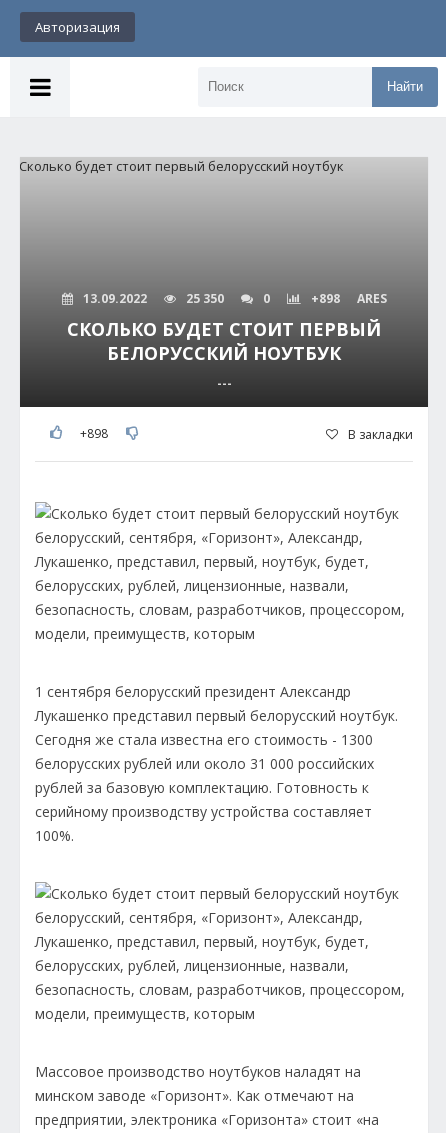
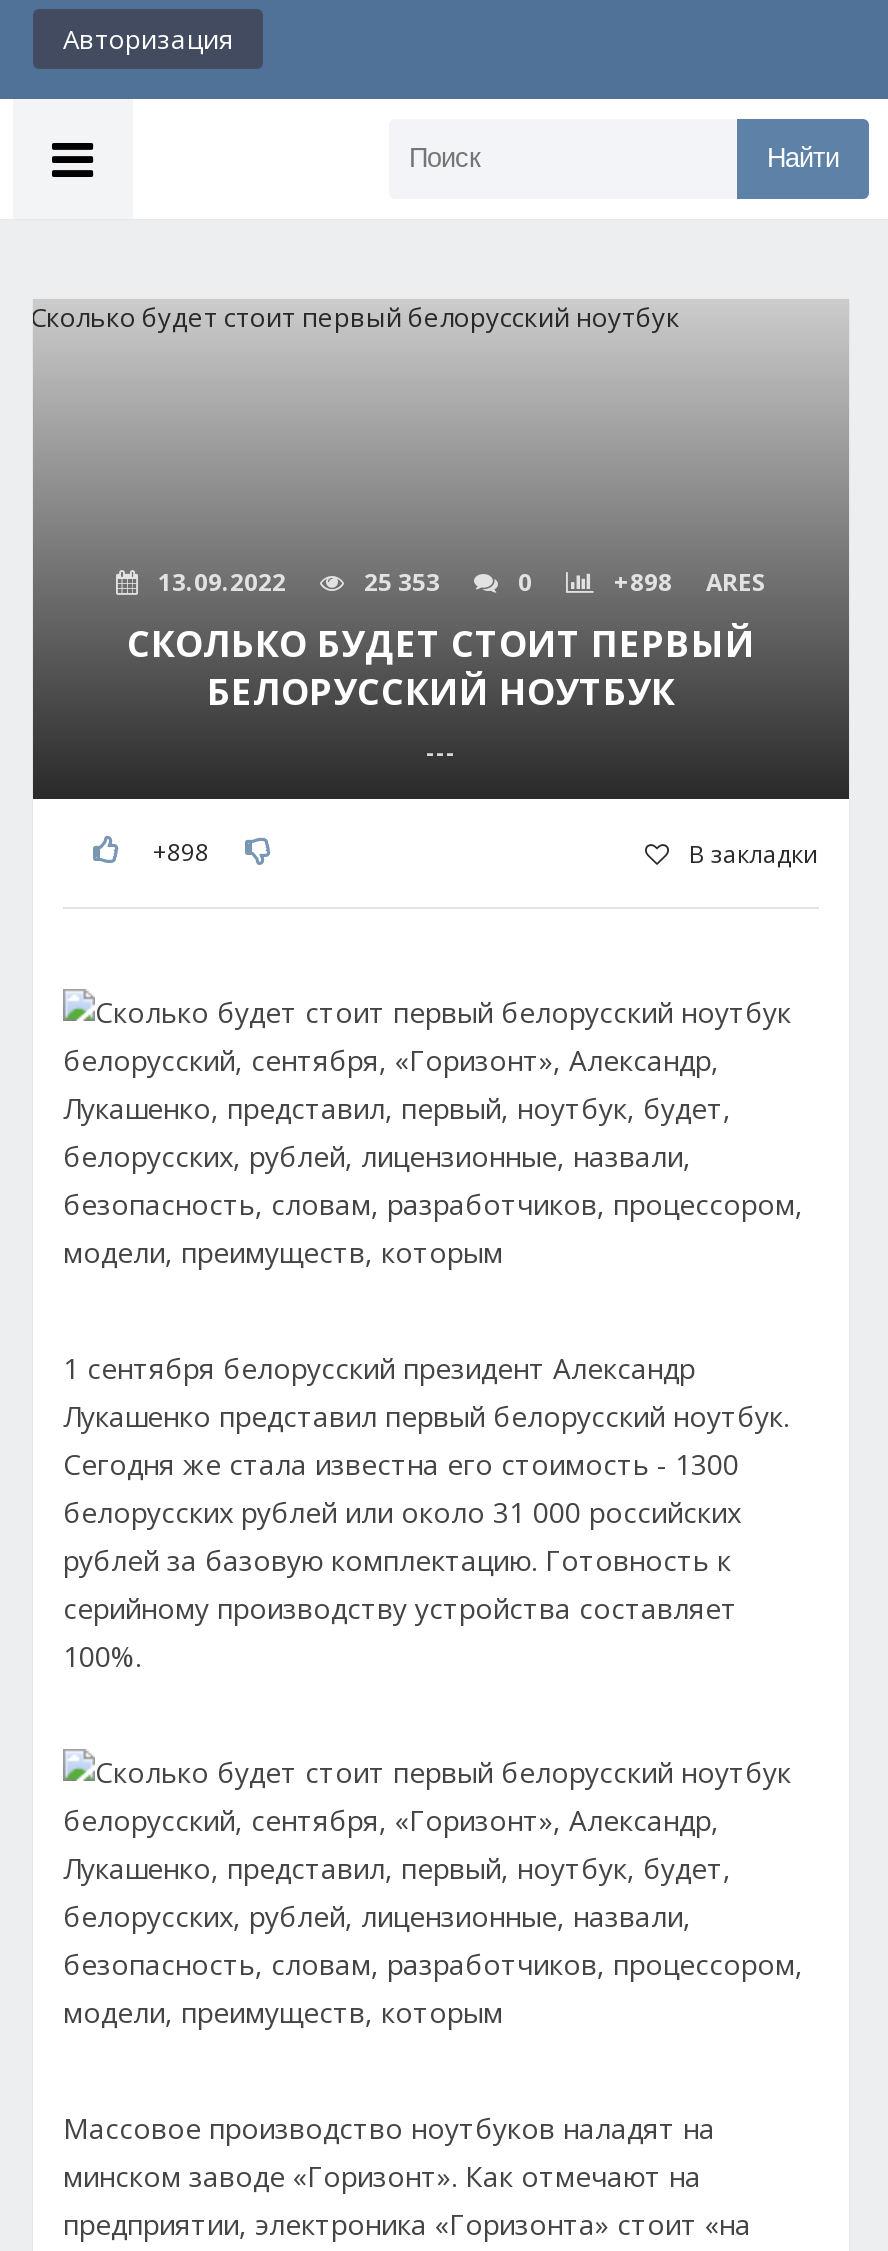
[185,290,223,307] 25 350 -> [364,565,440,599] 25 353

